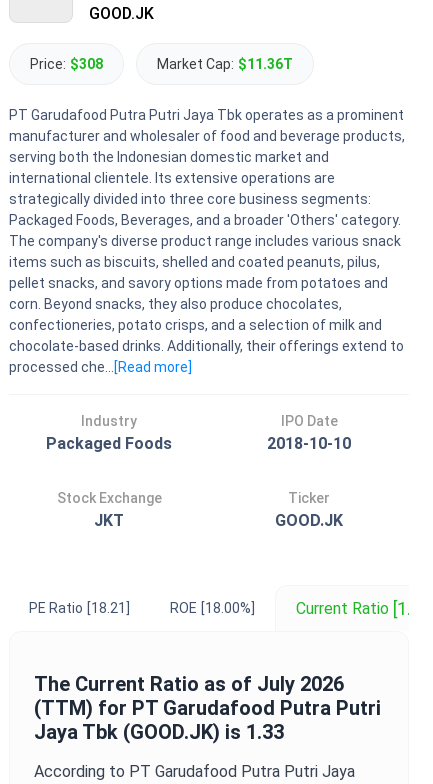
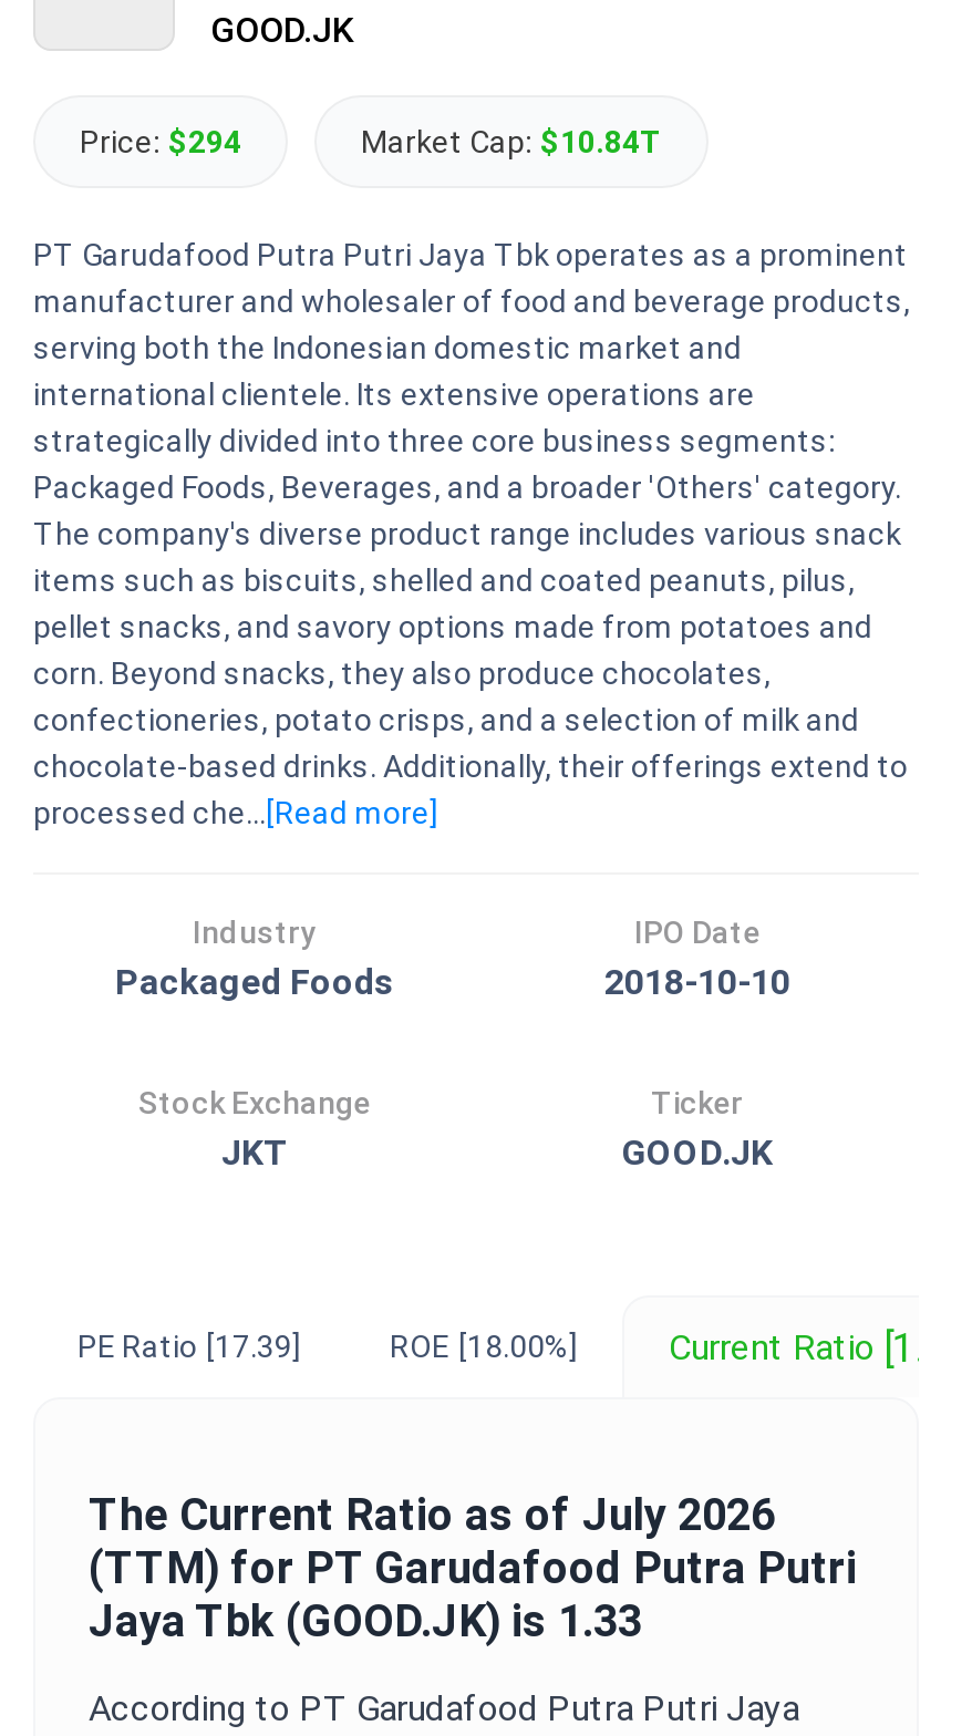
[30,56,103,72] Price: $308 -> [80,124,241,159] Price: $294
[157,56,293,72] Market Cap: $11.36T -> [361,124,662,159] Market Cap: $10.84T
[29,600,130,616] PE Ratio [18.21] -> [77,1329,301,1364] PE Ratio [17.39]

